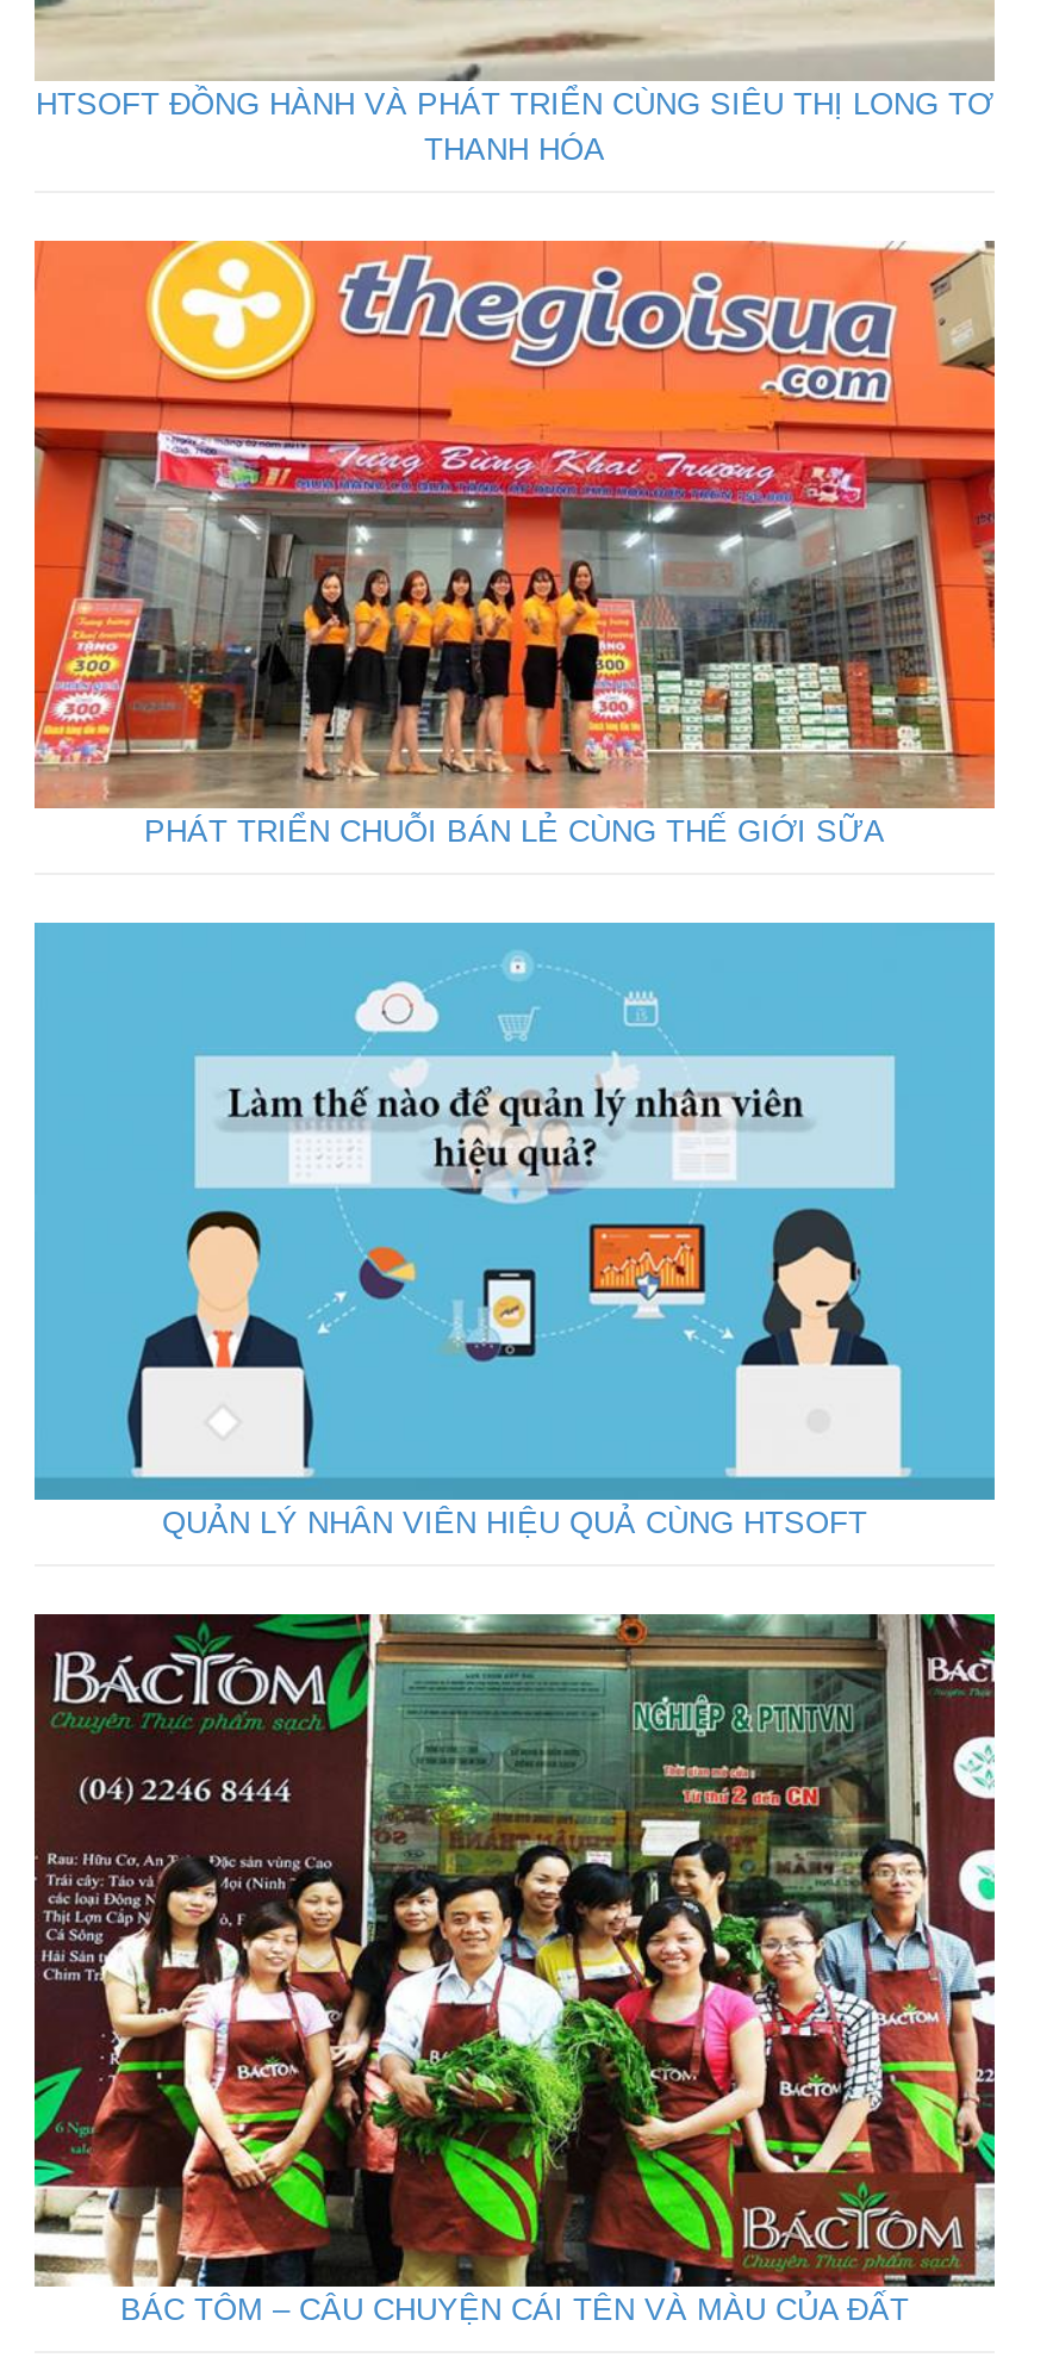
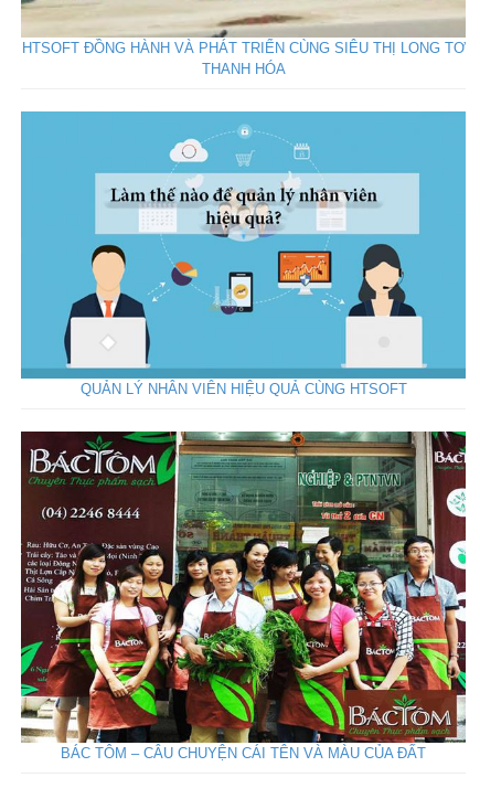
[32,238,997,849] [image] | PHÁT TRIỂN CHUỖI BÁN LẺ CÙNG THẾ GIỚI SỮA -> none

